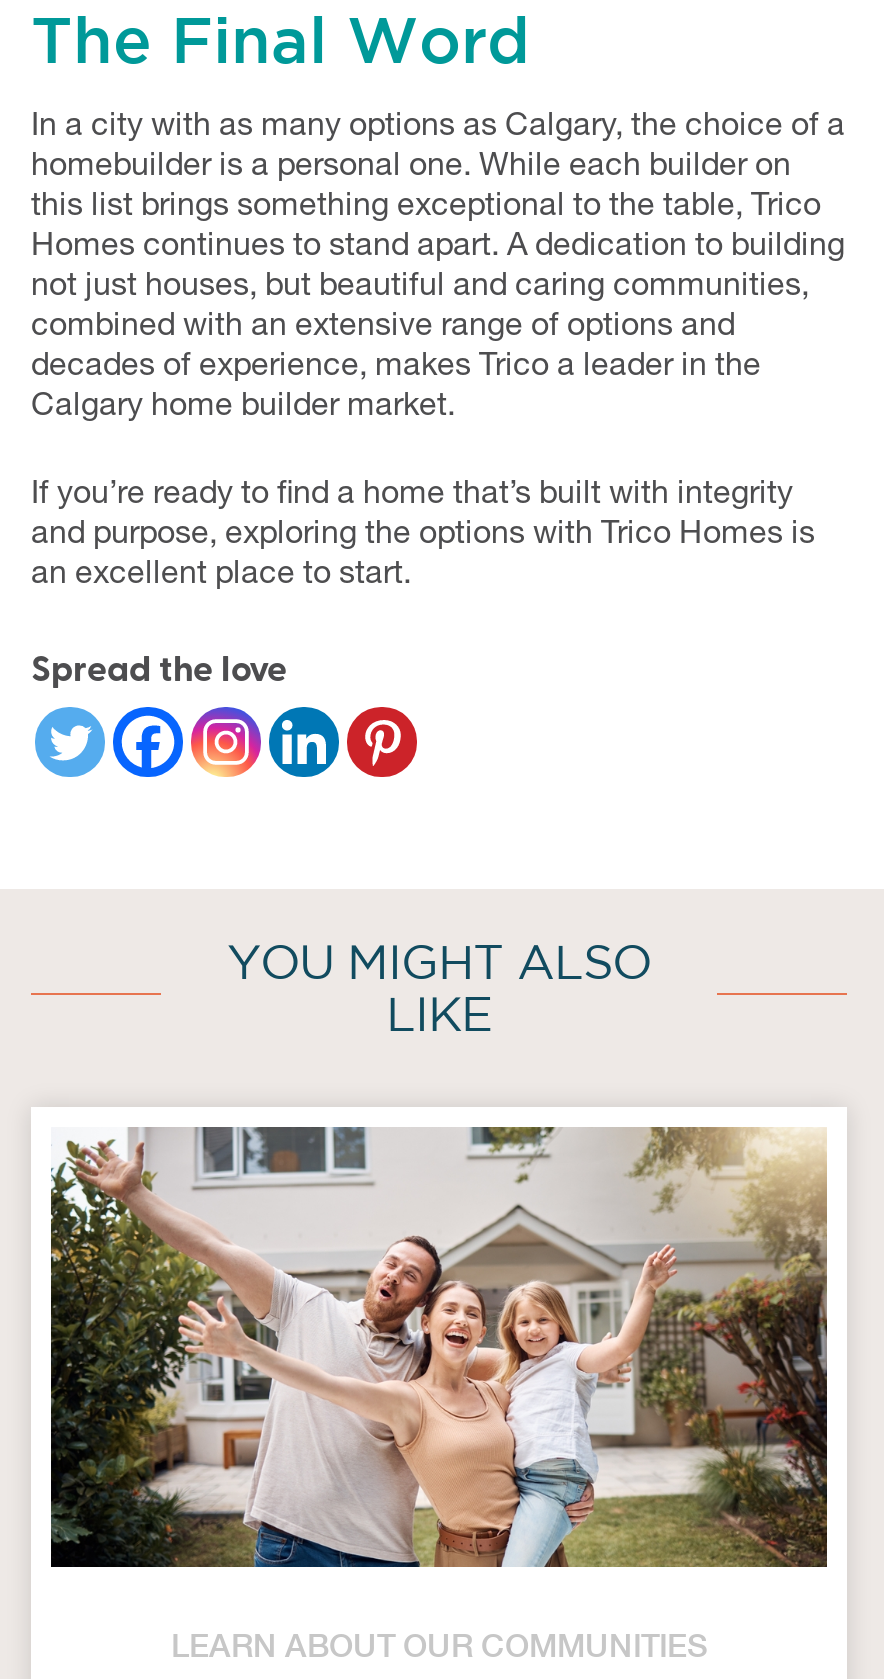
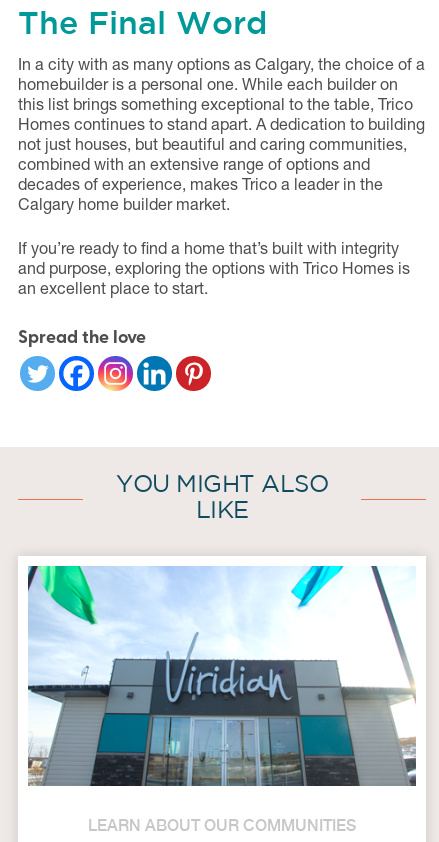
[49,1125,829,1569] [image] -> [27,565,417,787] [image]

